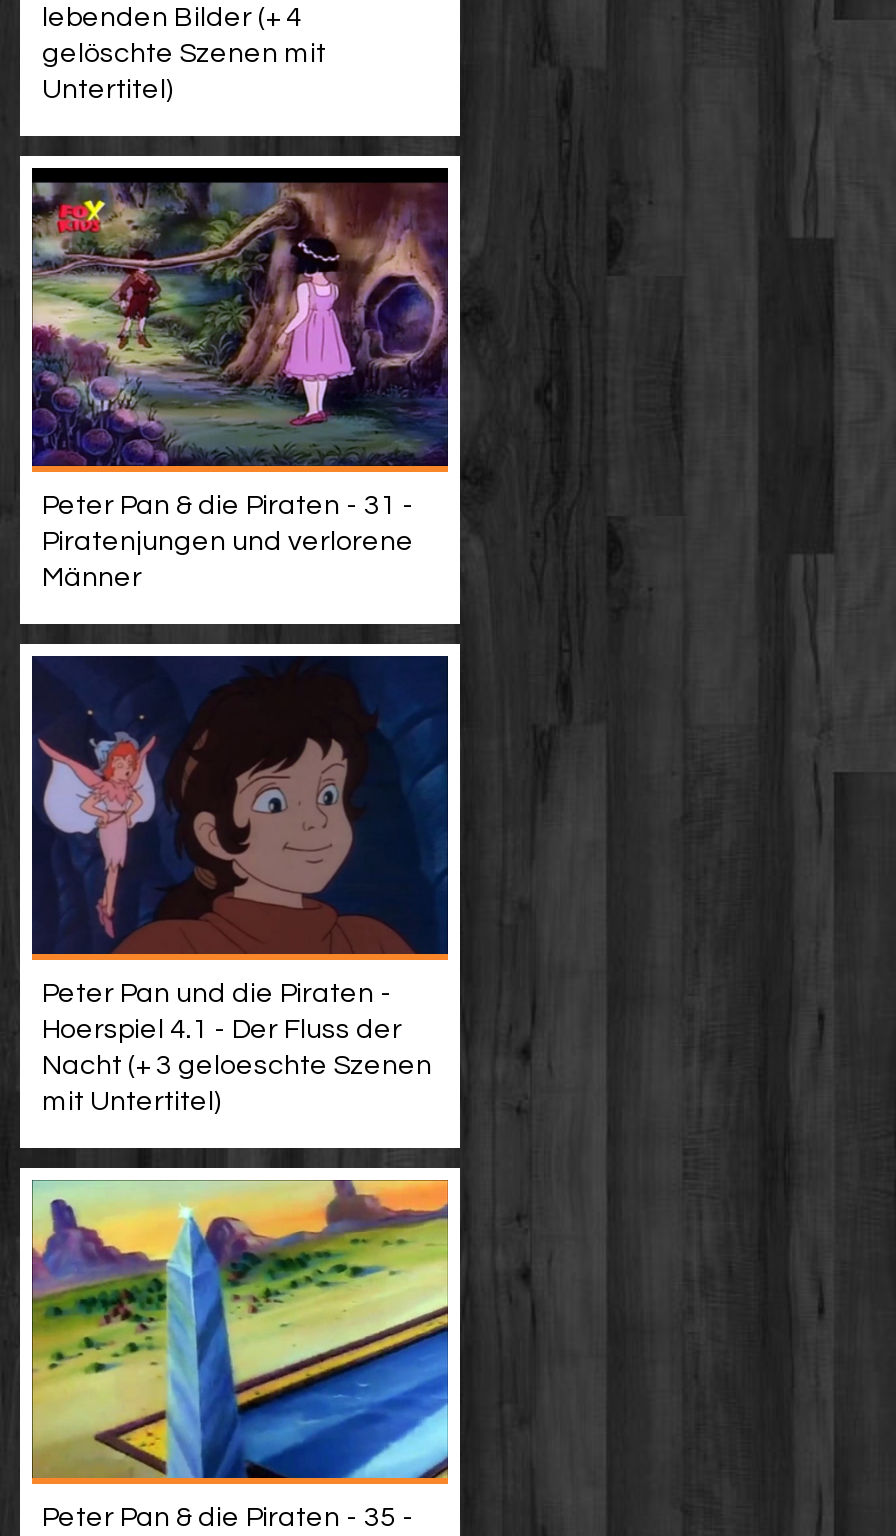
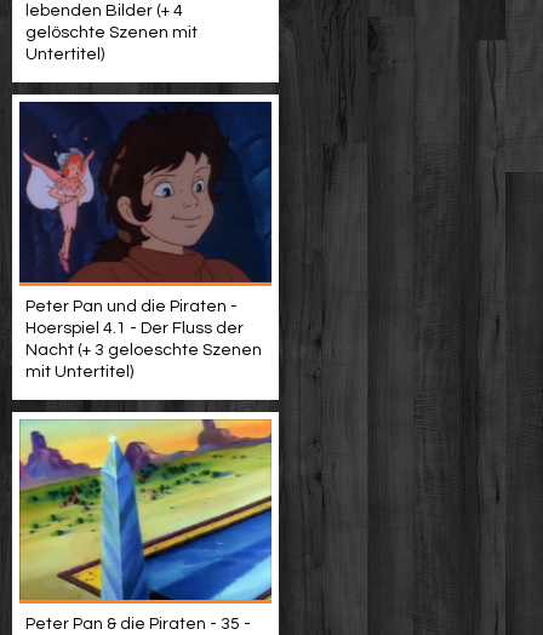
[30,168,448,592] [image] | Peter Pan & die Piraten - 31 - | Piratenjungen und verlorene | Männer -> none

